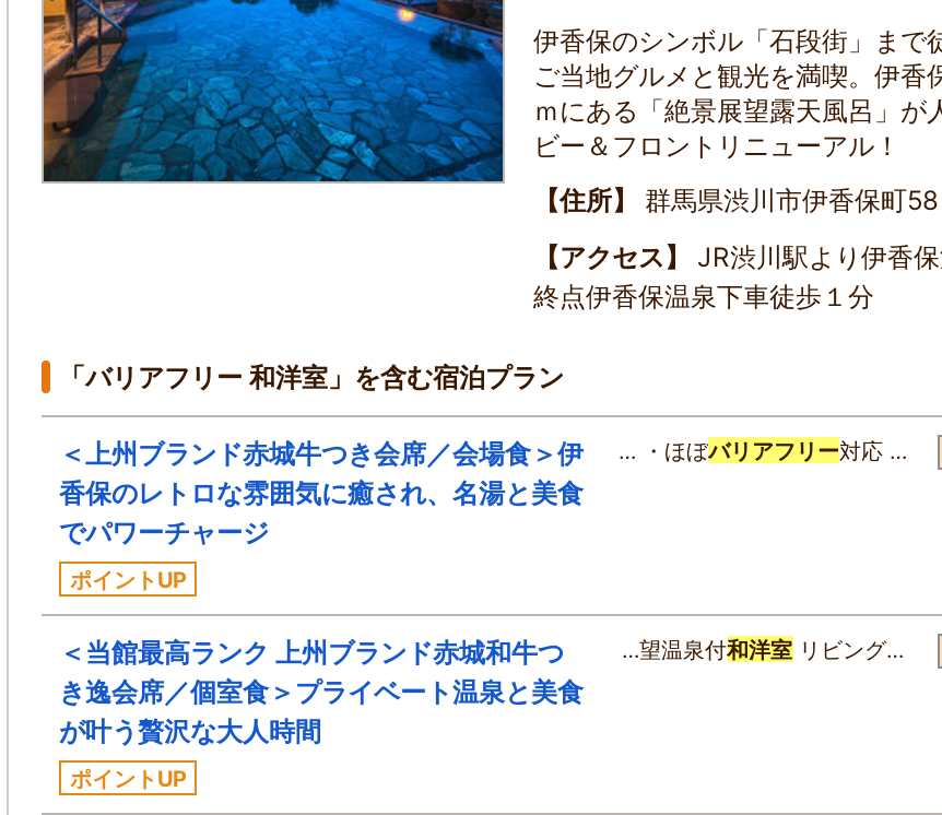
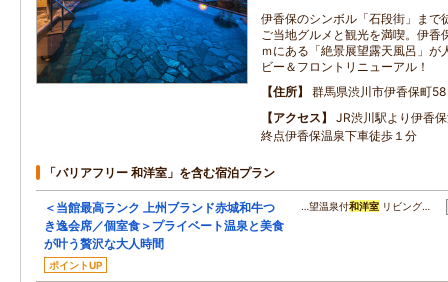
[59,438,584,593] ＜上州ブランド赤城牛つき会席／会場食＞伊 | 香保のレトロな雰囲気に癒され、名湯と美食 | でパワーチャージ | ポイントUP -> none
[619,438,907,464] … ・ほぼバリアフリー対応 … -> none

